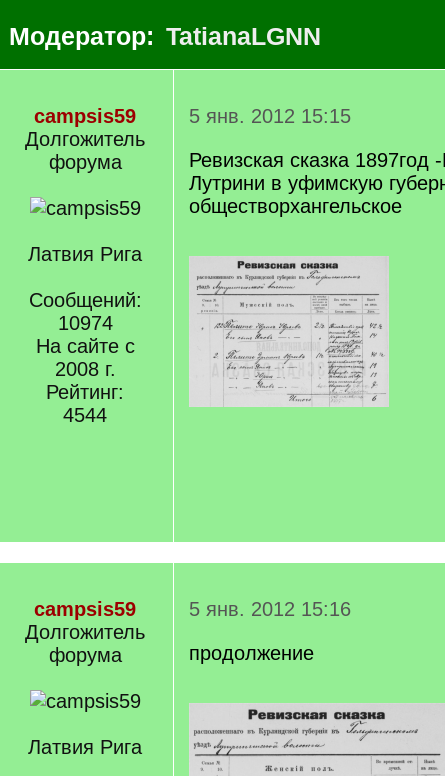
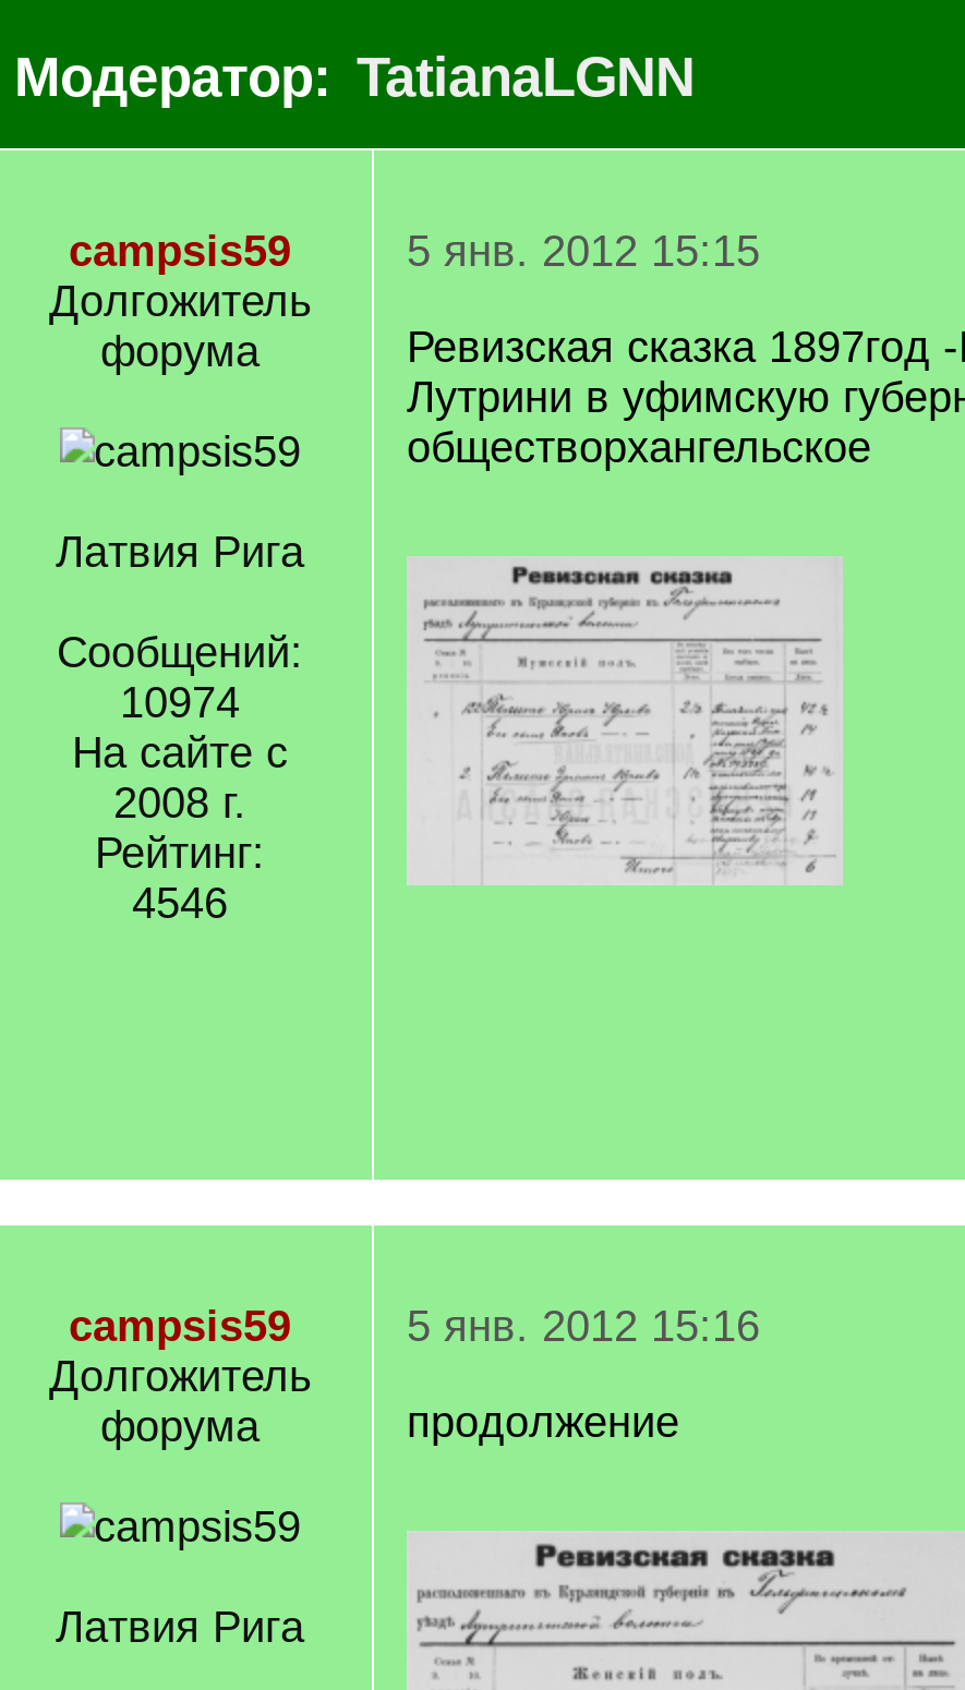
[63,404,107,426] 4544 -> [132,879,228,927] 4546

